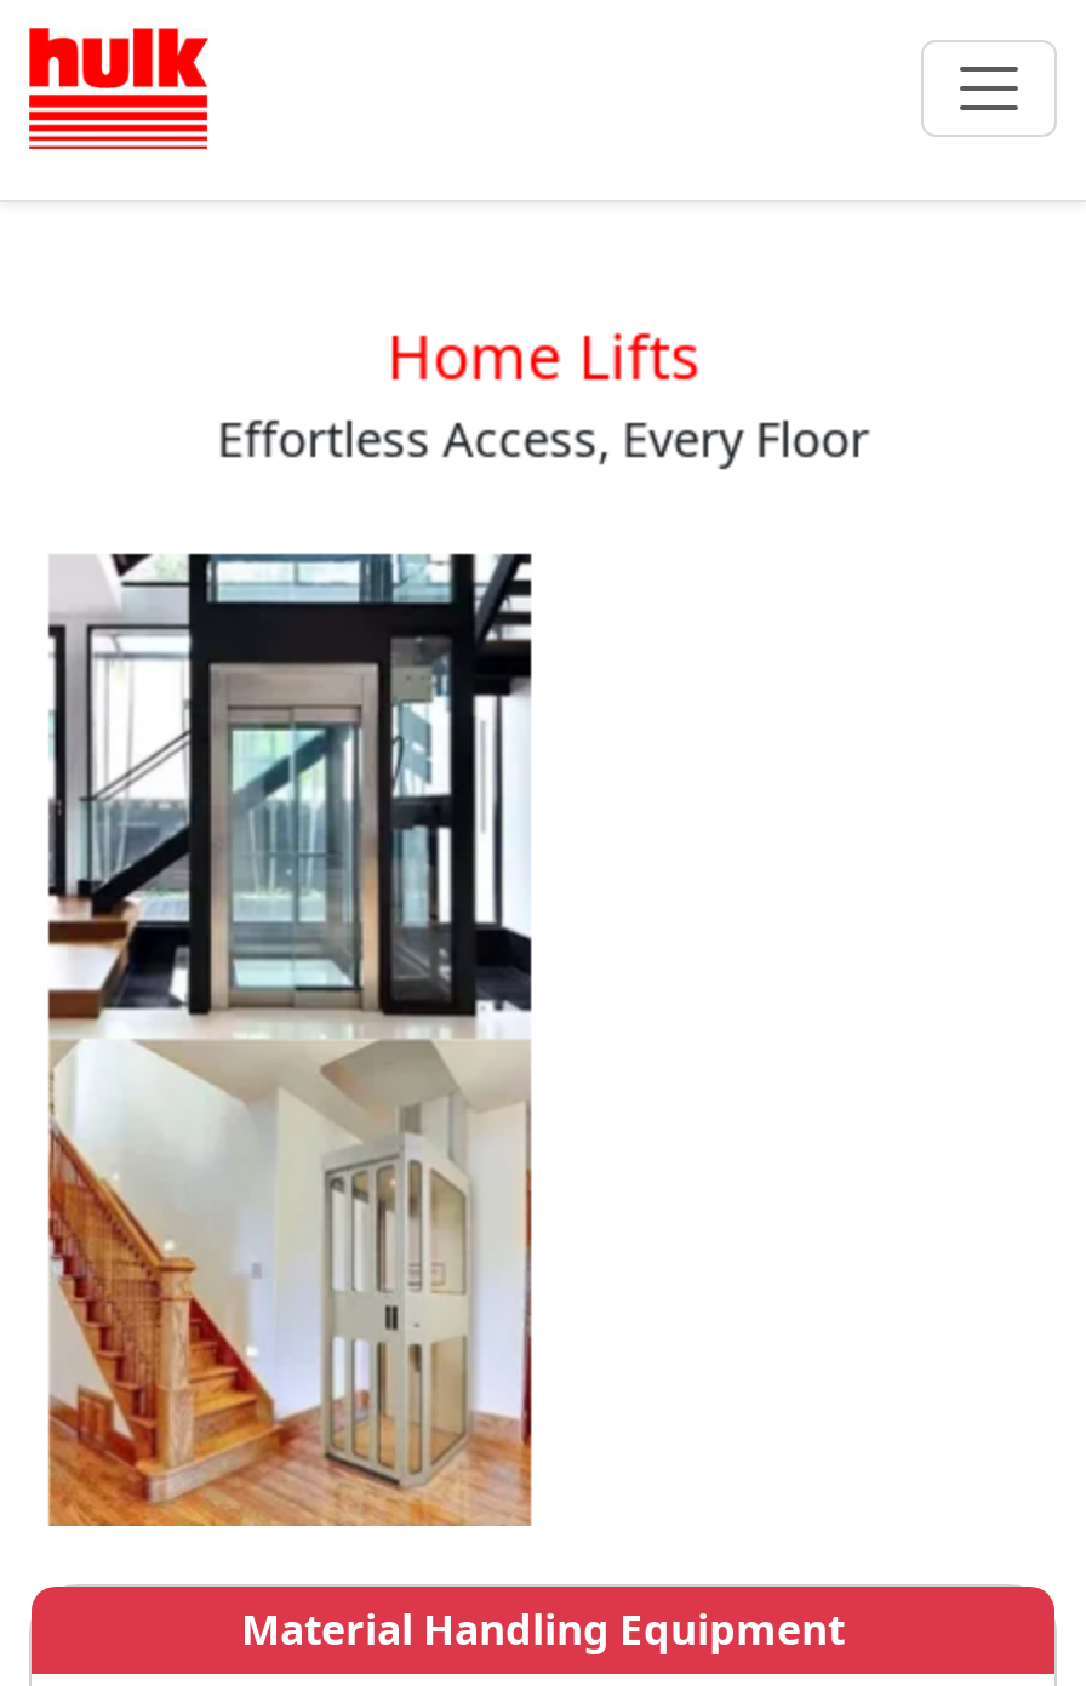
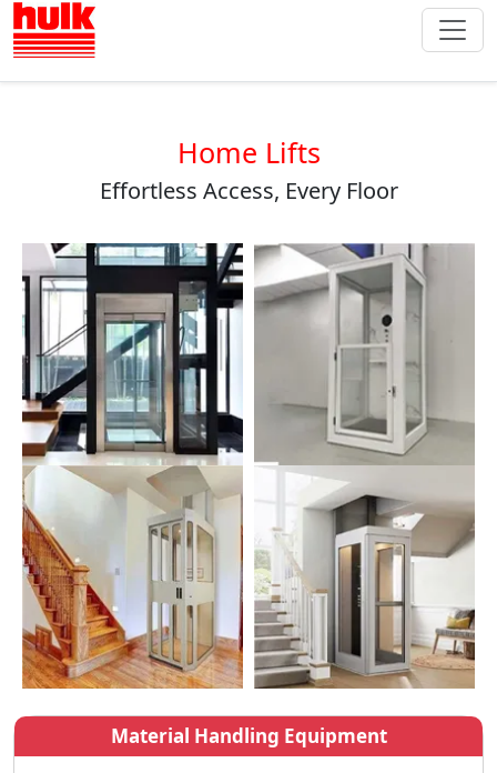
none -> [253,242,476,690] [image]

